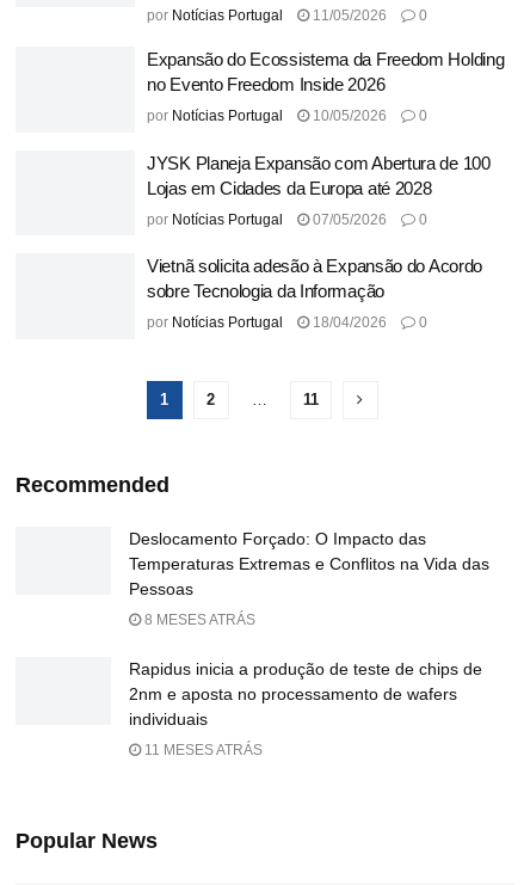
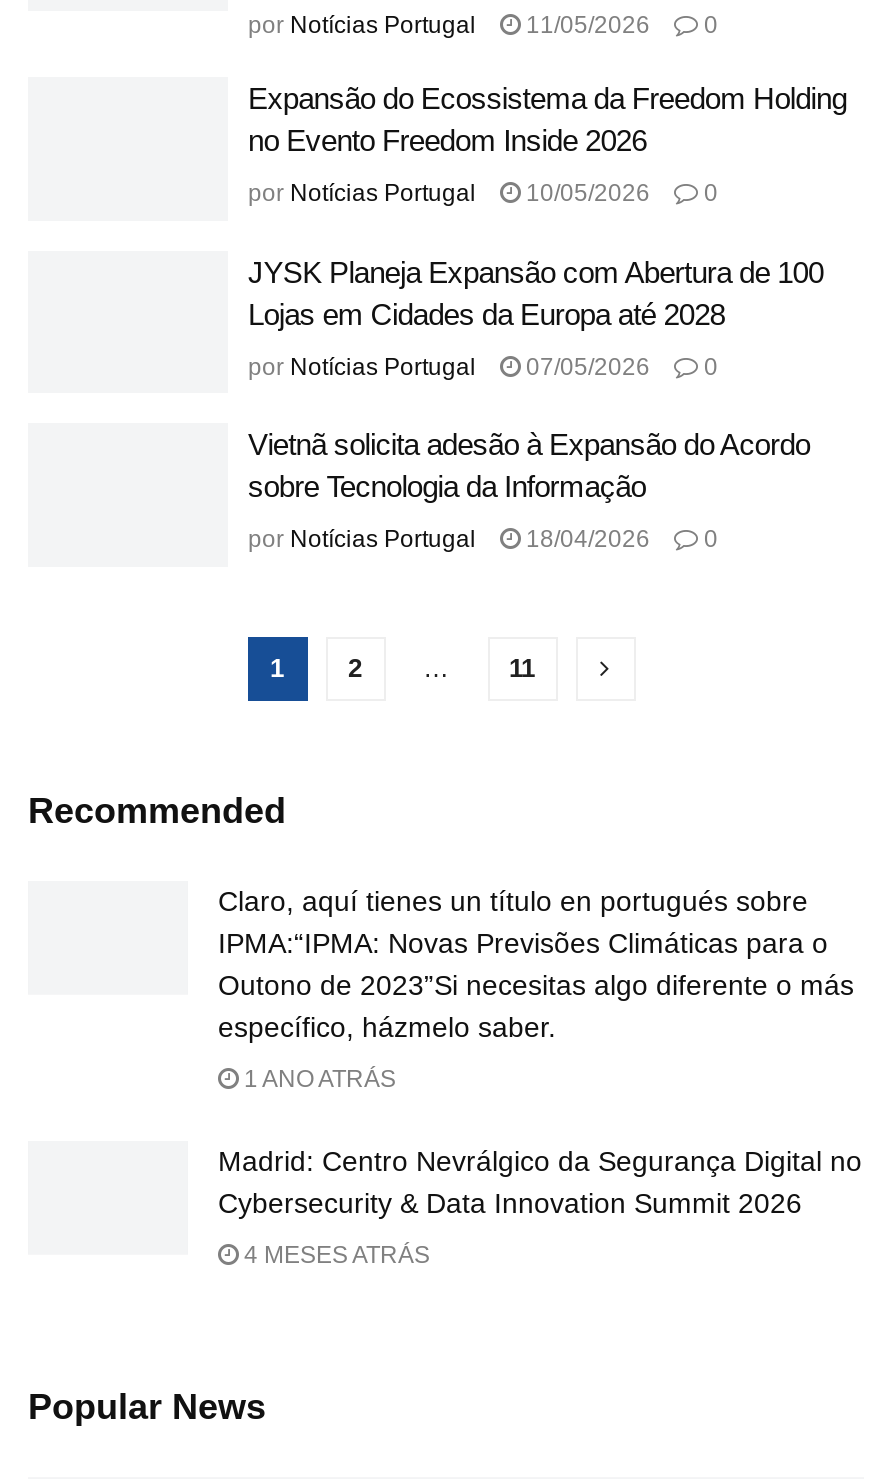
[129,528,489,598] Deslocamento Forçado: O Impacto das | Temperaturas Extremas e Conflitos na Vida das | Pessoas -> [218,884,854,1042] Claro, aquí tienes un título en portugués sobre | IPMA:“IPMA: Novas Previsões Climáticas para o | Outono de 2023”Si necesitas algo diferente o más | específico, házmelo saber.
[141,611,255,628] 8 MESES ATRÁS -> [238,1064,396,1092] 1 ANO ATRÁS
[129,659,482,728] Rapidus inicia a produção de teste de chips de | 2nm e aposta no processamento de wafers | individuais -> [218,1144,862,1218] Madrid: Centro Nevrálgico da Segurança Digital no | Cybersecurity & Data Innovation Summit 2026
[141,741,263,758] 11 MESES ATRÁS -> [238,1240,430,1268] 4 MESES ATRÁS

